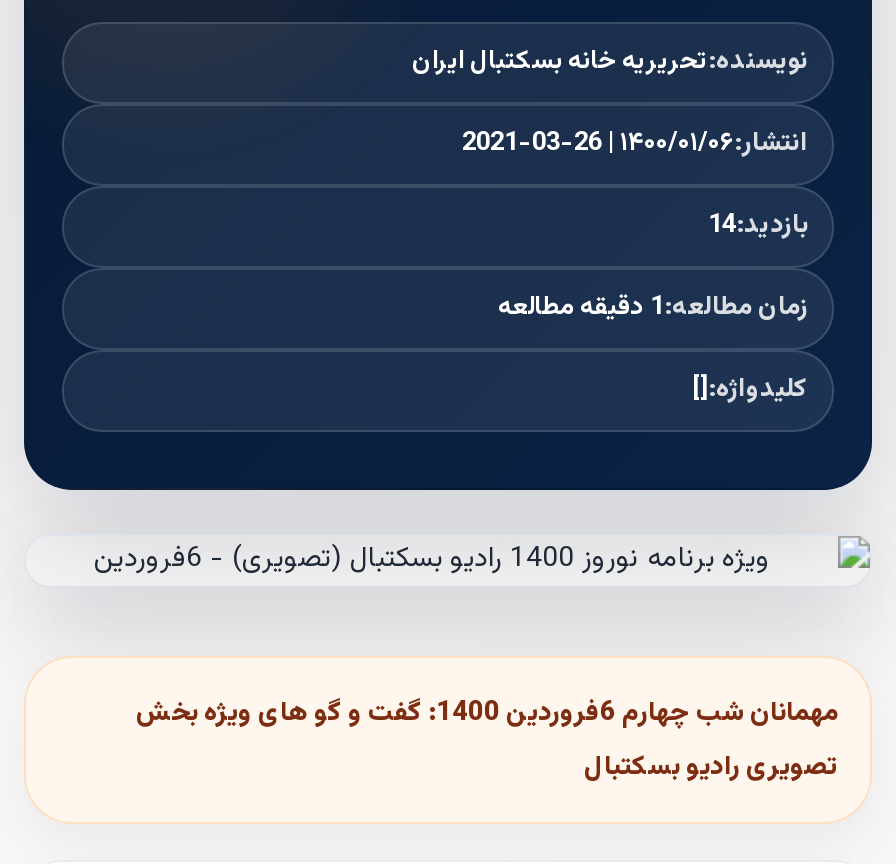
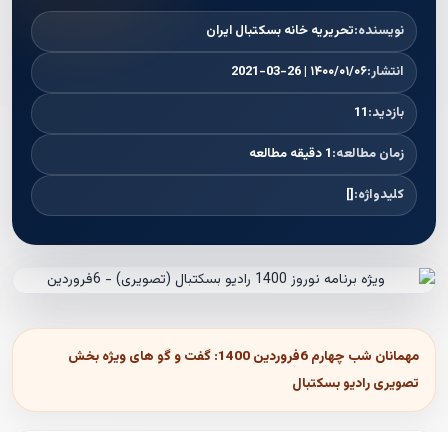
[708,206,808,246] بازدید:14 -> [354,103,404,123] بازدید:11

